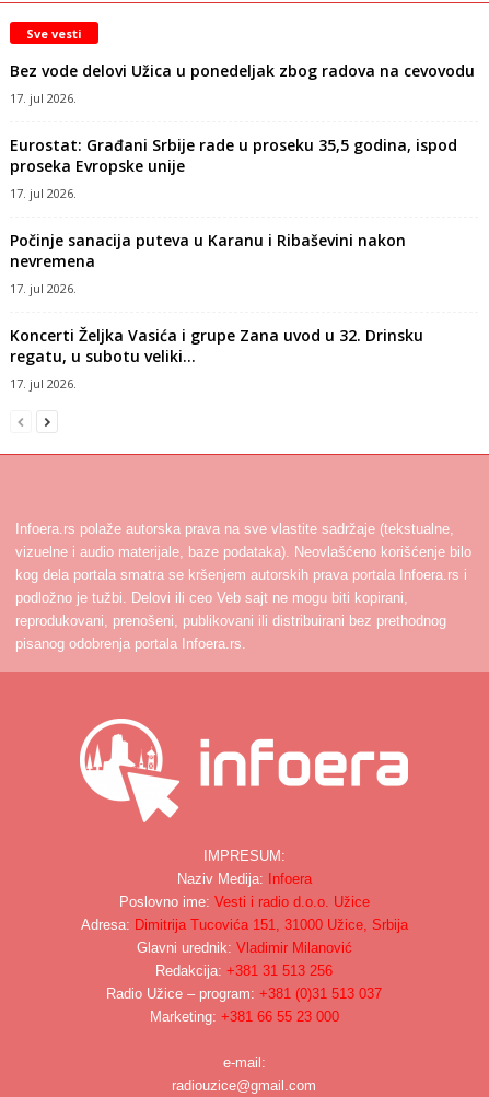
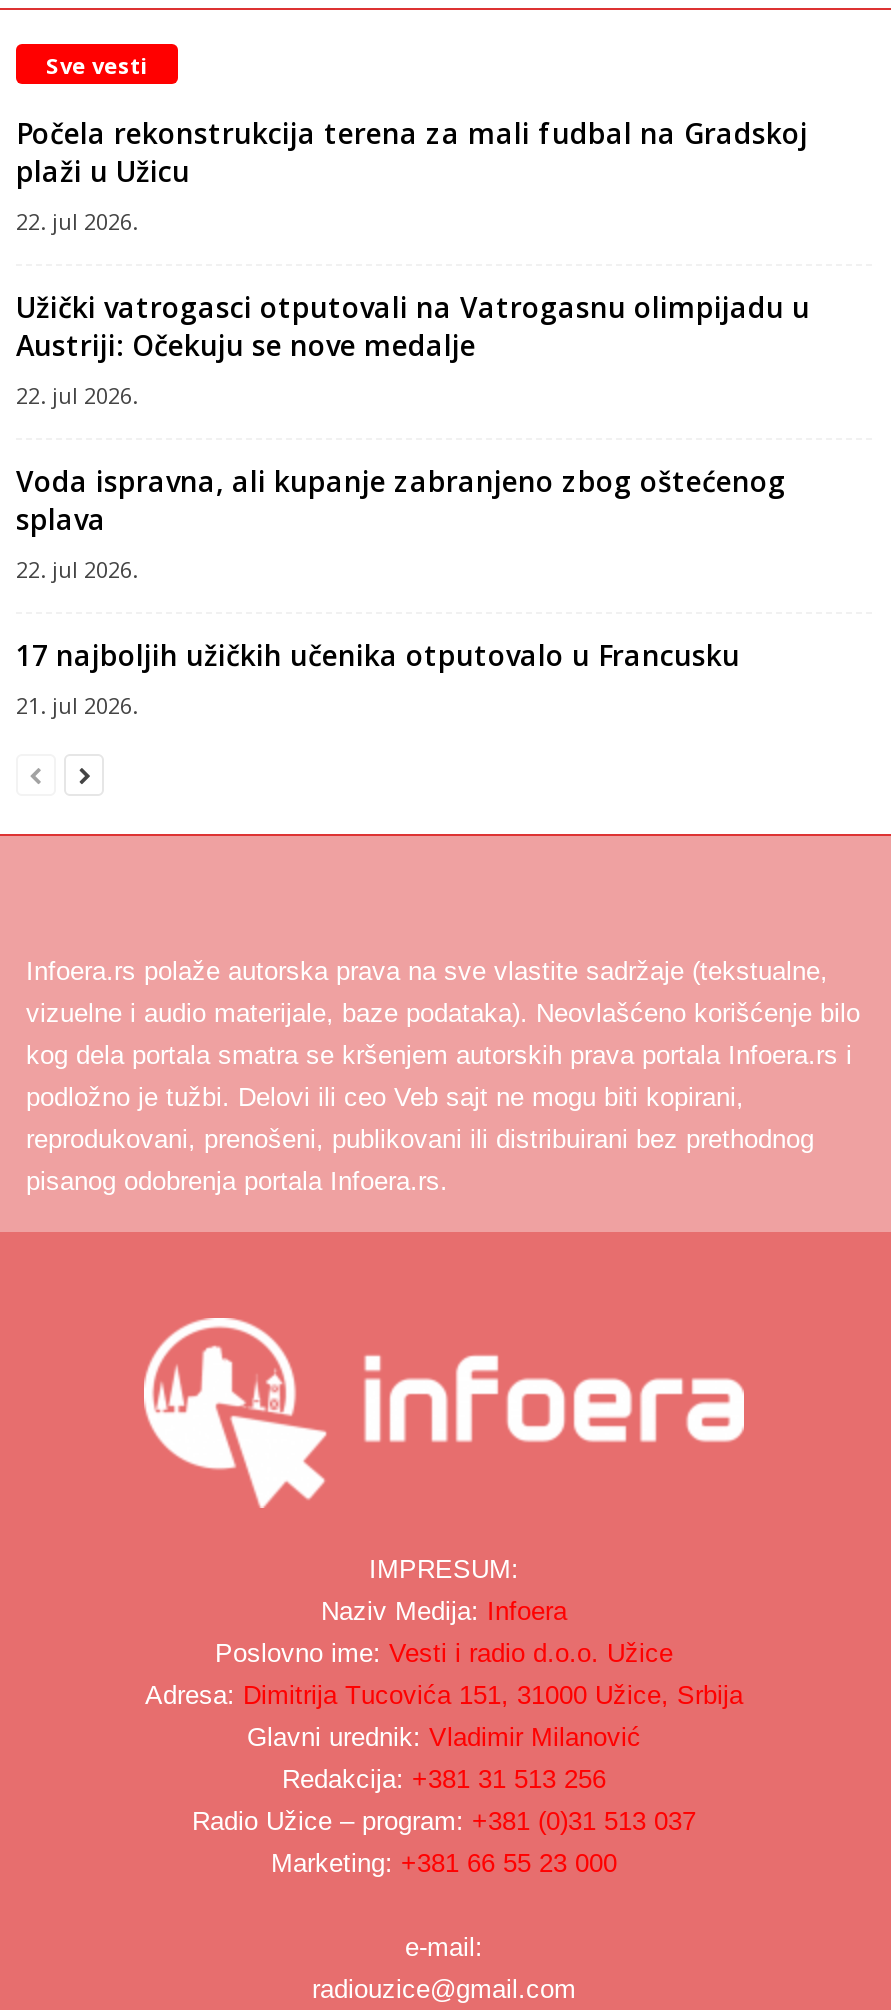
[10,60,475,106] Bez vode delovi Užica u ponedeljak zbog radova na cevovodu | 17. jul 2026. -> [16,113,808,235] Počela rekonstrukcija terena za mali fudbal na Gradskoj | plaži u Užicu | 22. jul 2026.
[10,134,457,201] Eurostat: Građani Srbije rade u proseku 35,5 godina, ispod | proseka Evropske unije | 17. jul 2026. -> [16,287,810,409] Užički vatrogasci otputovali na Vatrogasnu olimpijadu u | Austriji: Očekuju se nove medalje | 22. jul 2026.
[10,229,406,296] Počinje sanacija puteva u Karanu i Ribaševini nakon | nevremena | 17. jul 2026. -> [16,461,786,583] Voda ispravna, ali kupanje zabranjeno zbog oštećenog | splava | 22. jul 2026.
[10,325,423,391] Koncerti Željka Vasića i grupe Zana uvod u 32. Drinsku | regatu, u subotu veliki... | 17. jul 2026. -> [16,635,740,719] 17 najboljih užičkih učenika otputovalo u Francusku | 21. jul 2026.

